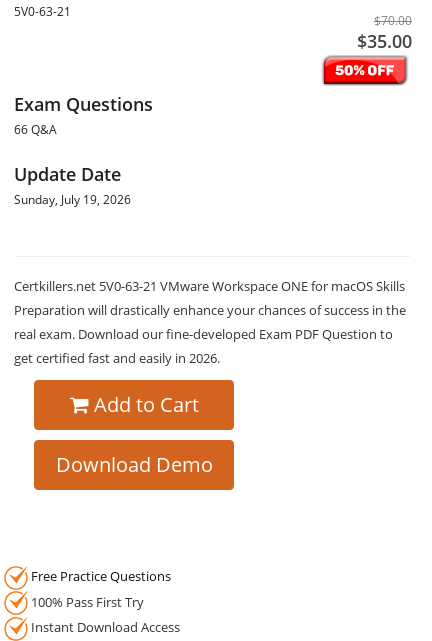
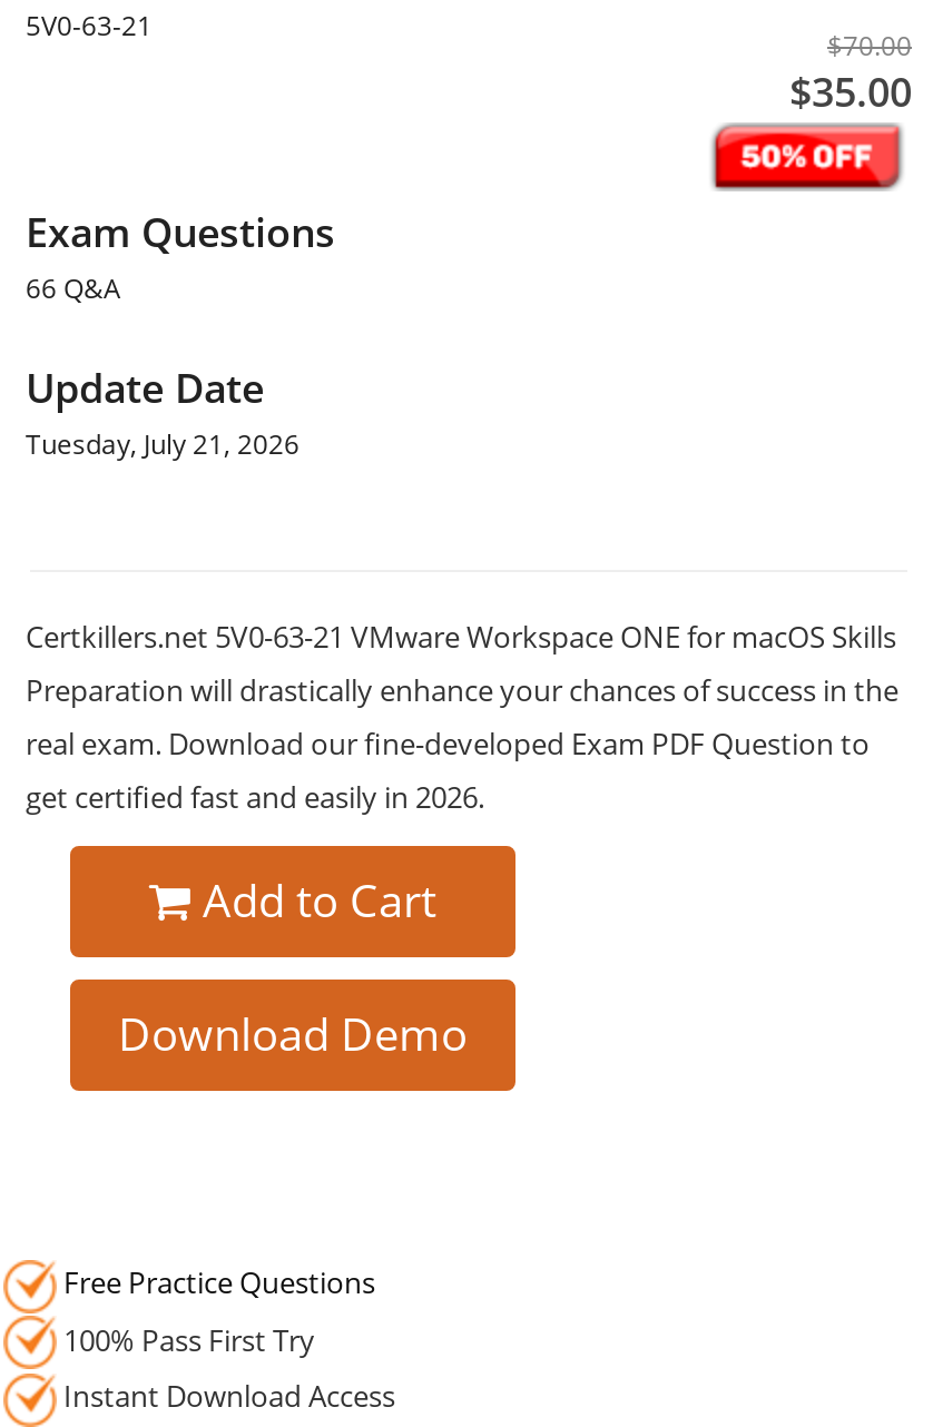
[14,191,131,208] Sunday, July 19, 2026 -> [26,425,299,463] Tuesday, July 21, 2026

